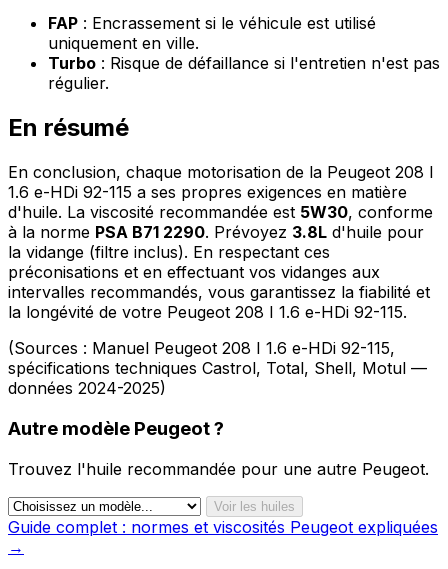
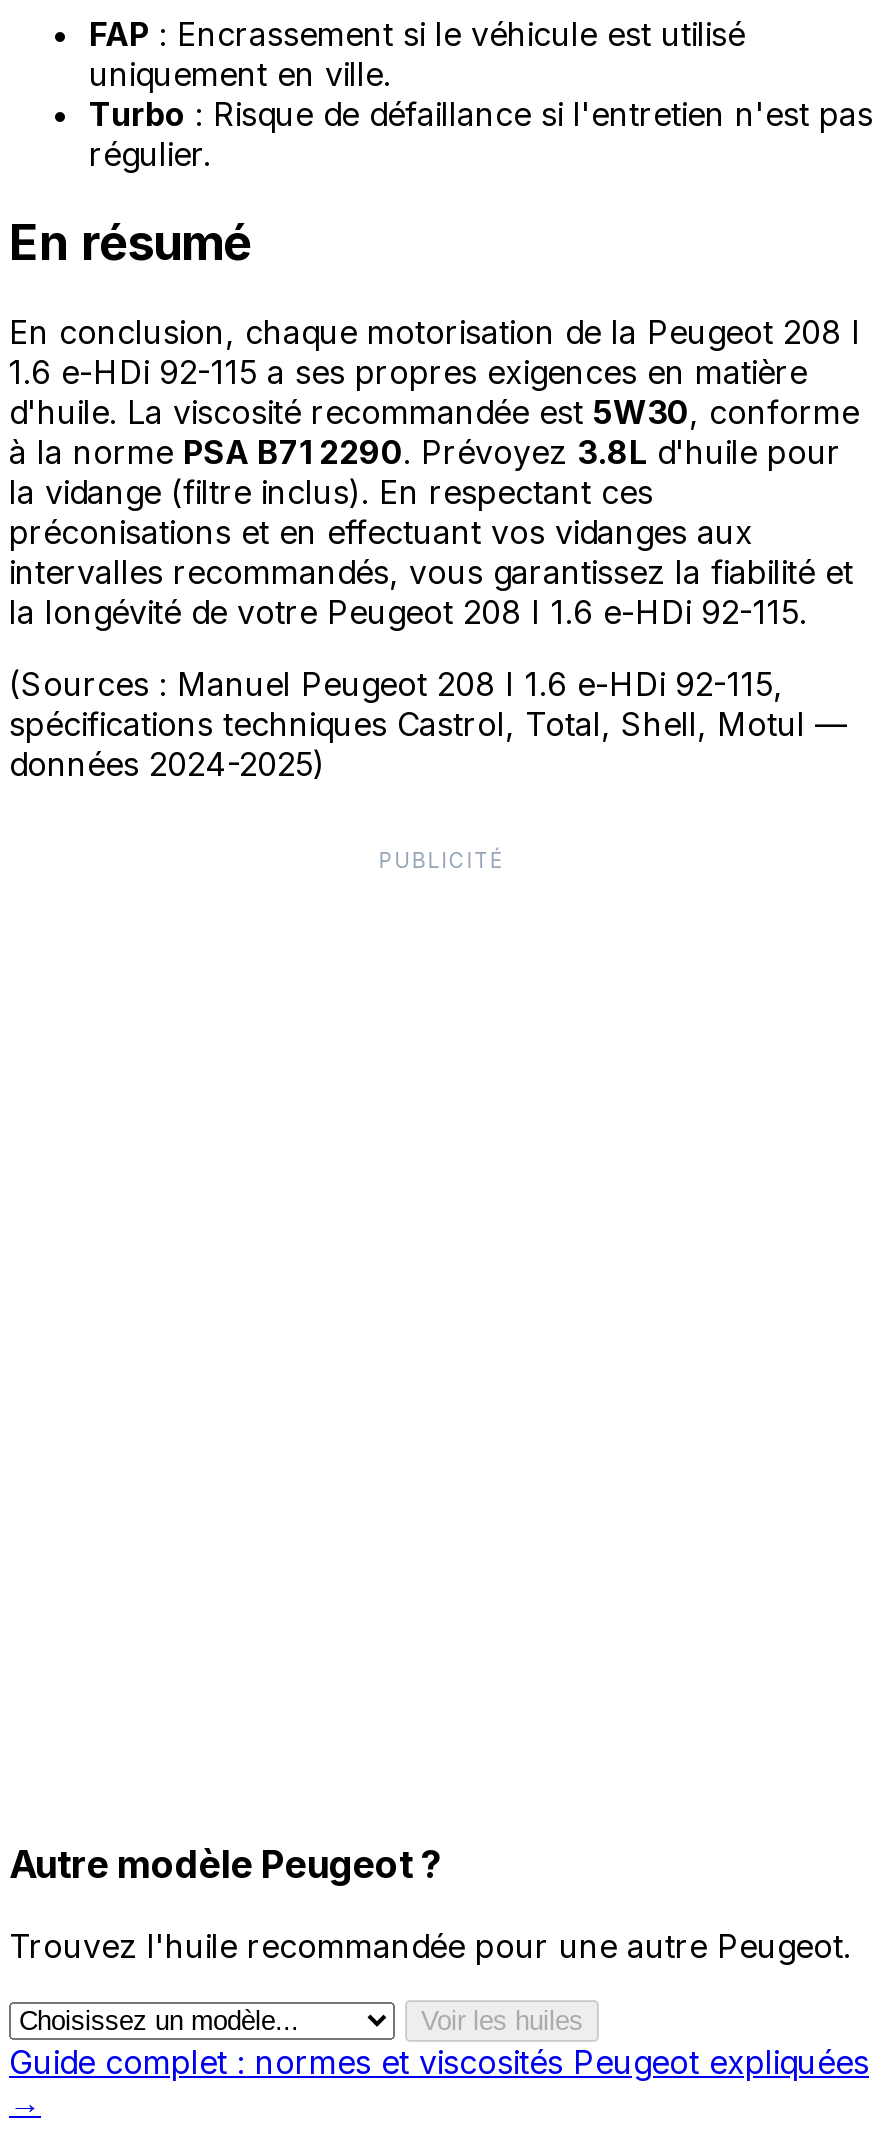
none -> [379,848,503,874] PUBLICITÉ

